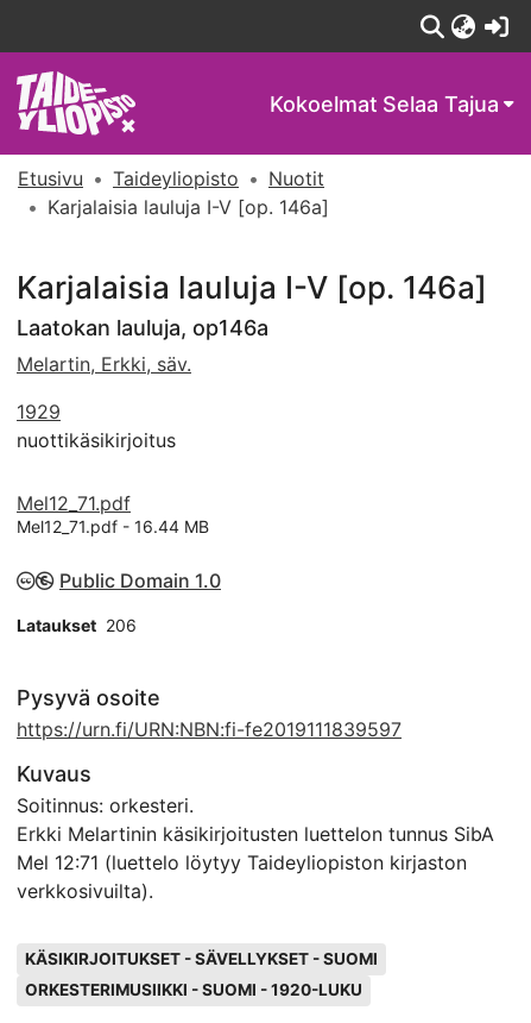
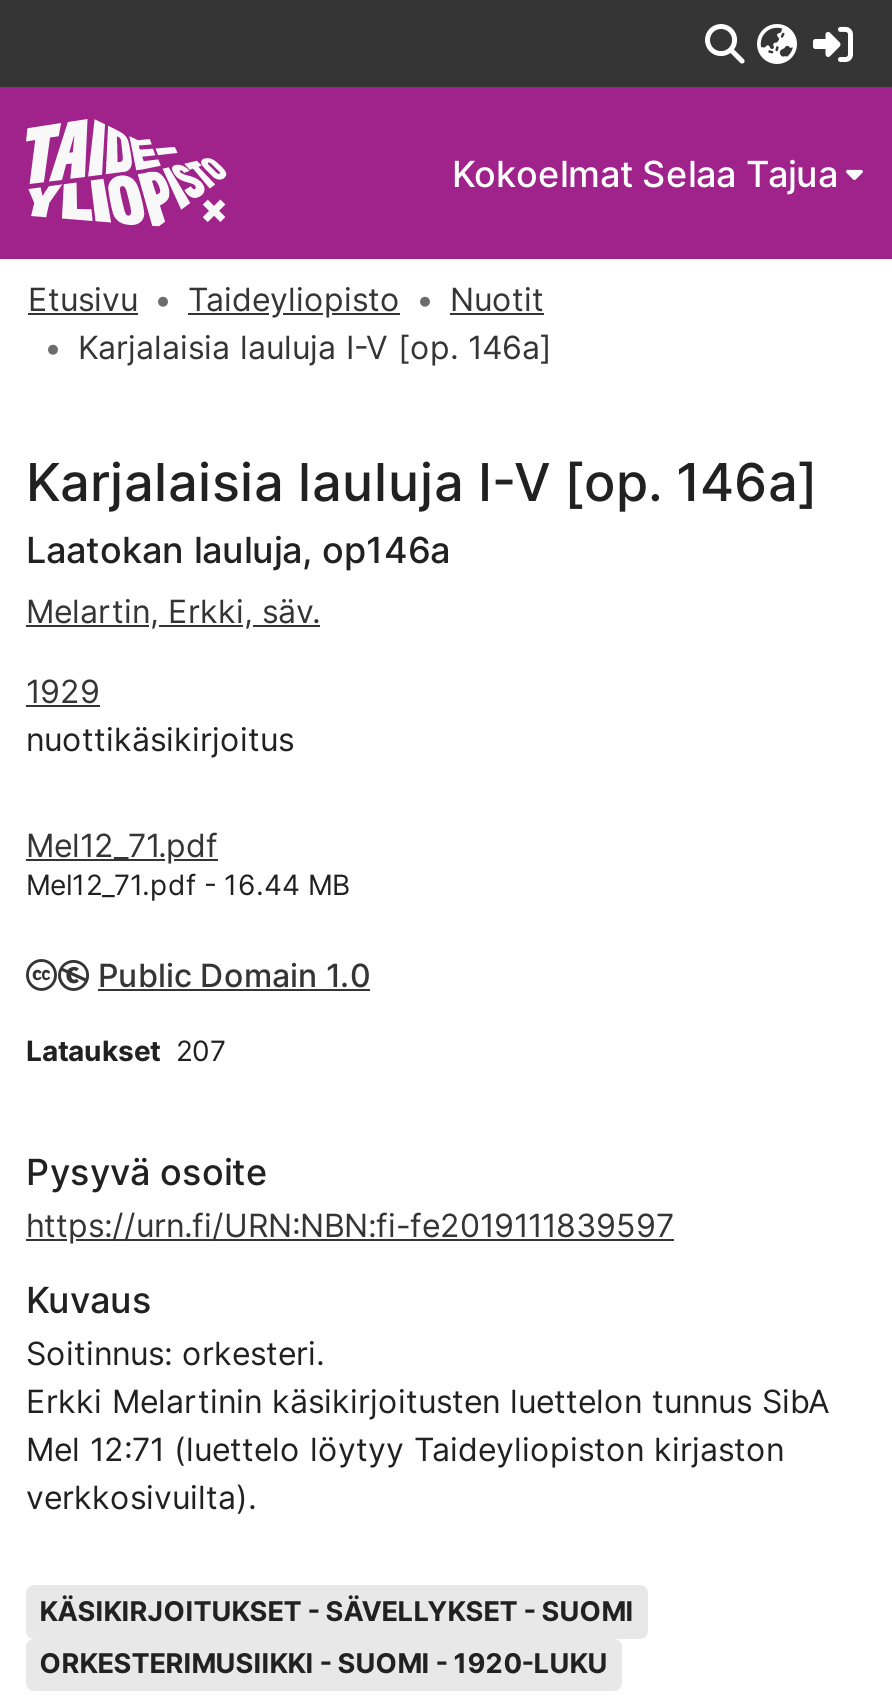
[17,615,137,635] Lataukset 206 -> [26,1033,226,1067] Lataukset 207

